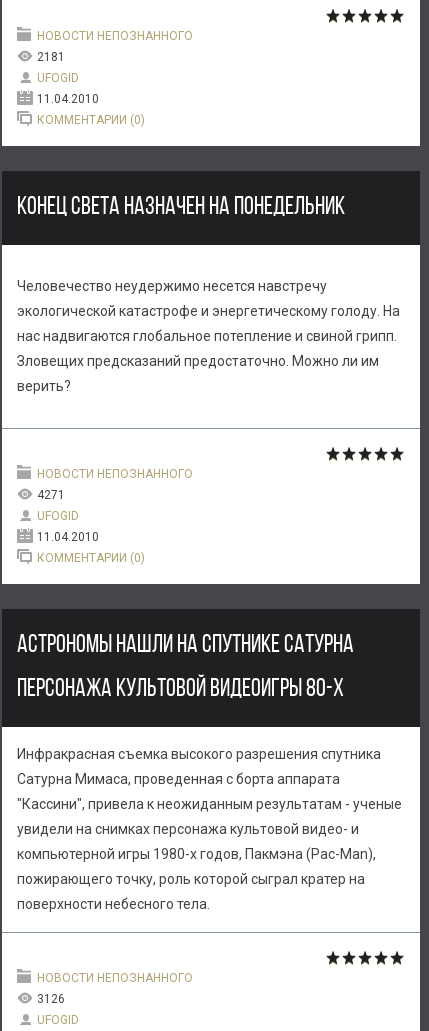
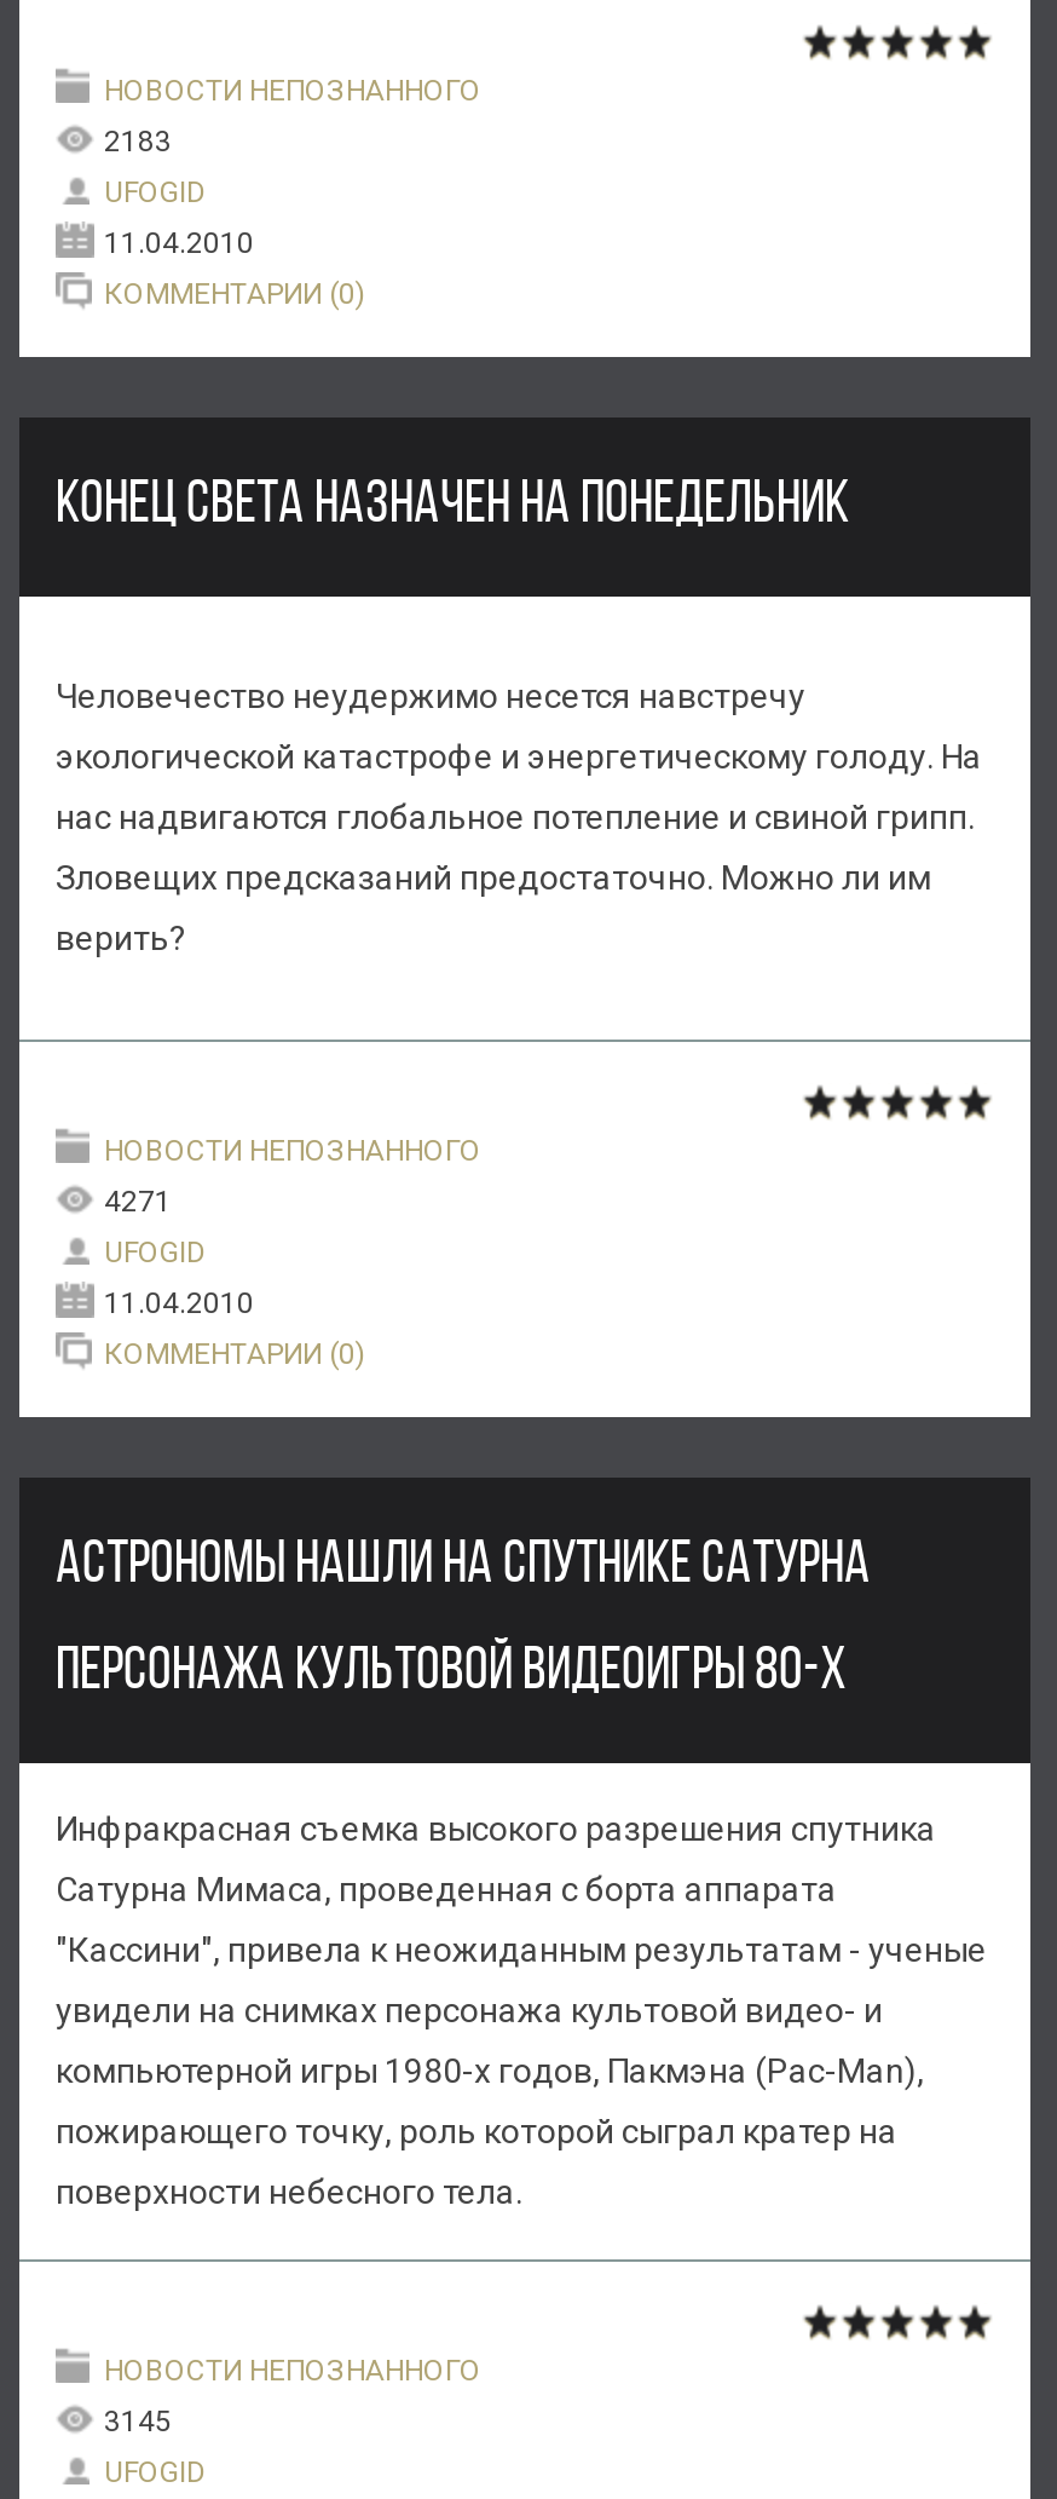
[37,50,65,64] 2181 -> [104,125,172,159] 2183
[37,992,65,1006] 3126 -> [104,2405,172,2438] 3145

